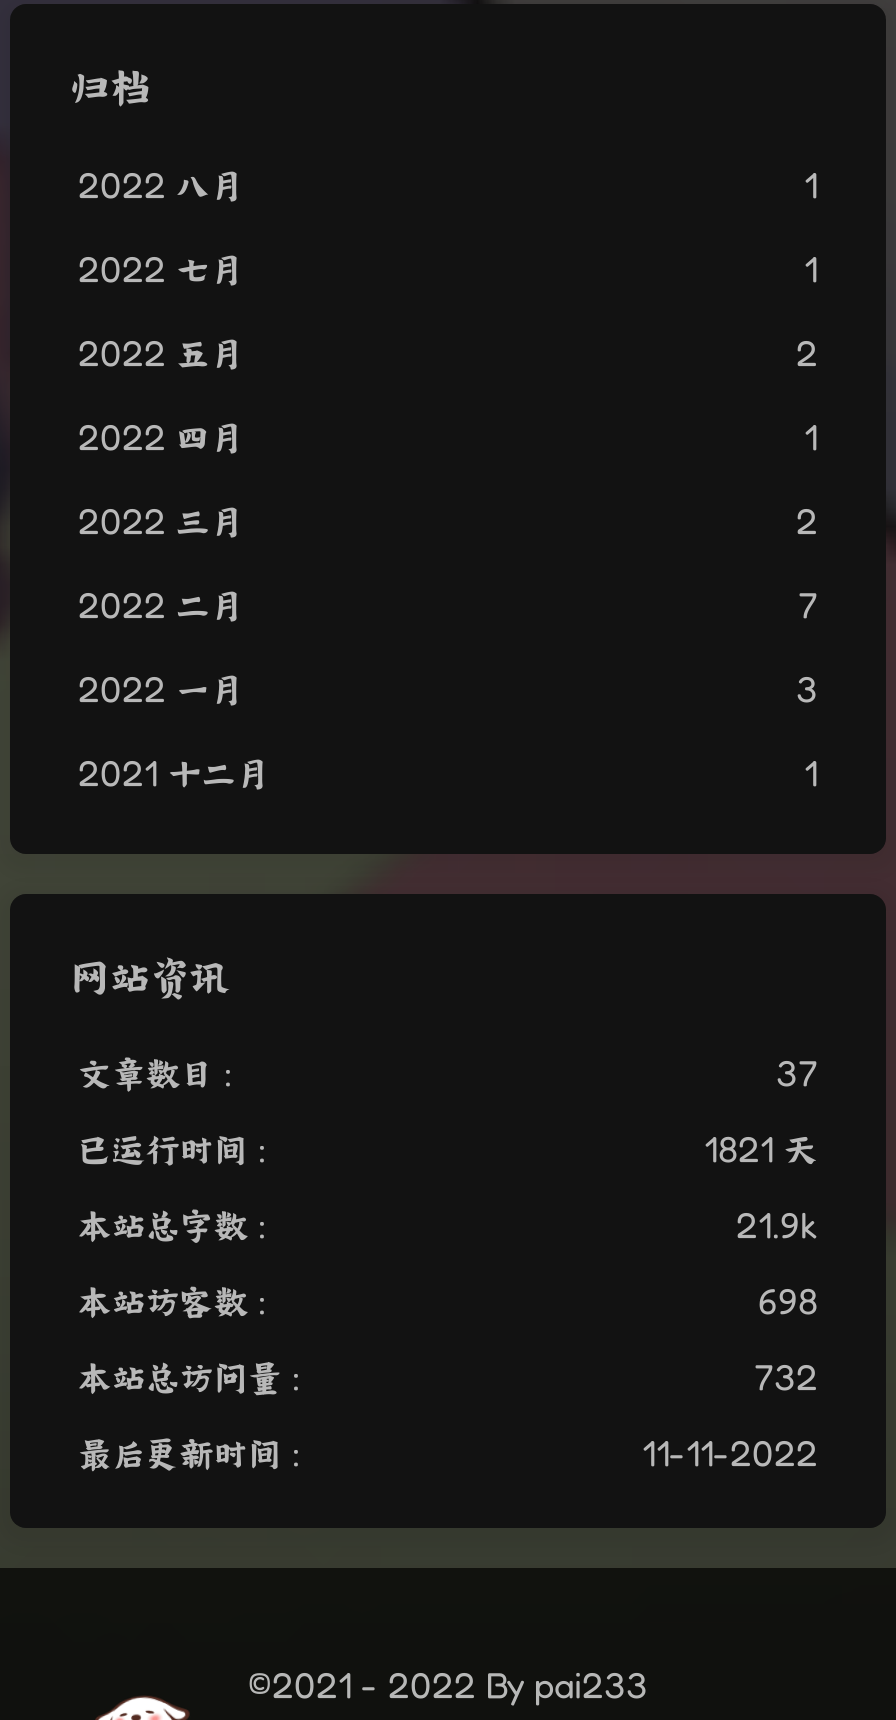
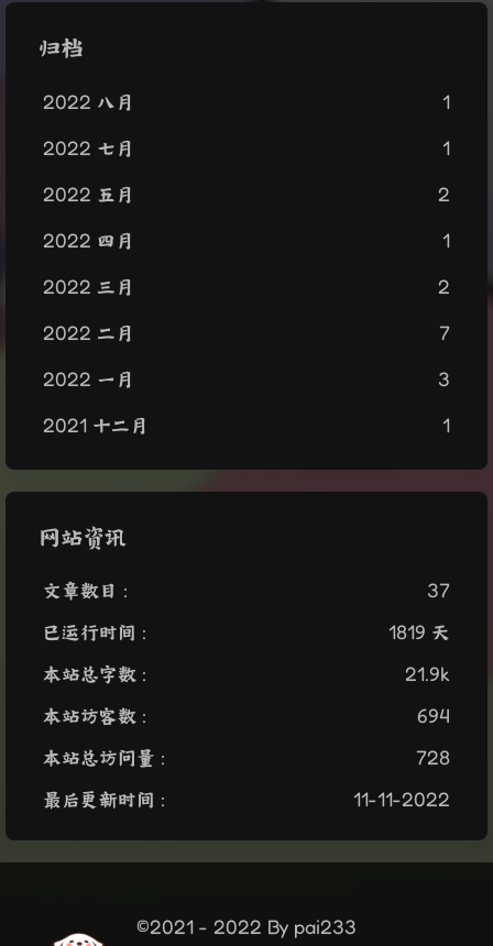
[704,1126,818,1170] 1821 天 -> [388,619,450,643] 1819 天
[758,1278,818,1322] 698 -> [417,703,450,727] 694
[754,1354,818,1398] 732 -> [416,745,450,769] 728

